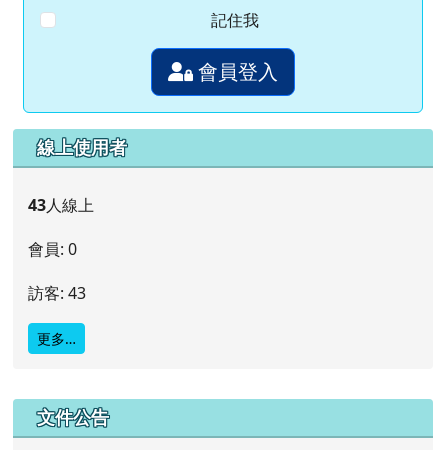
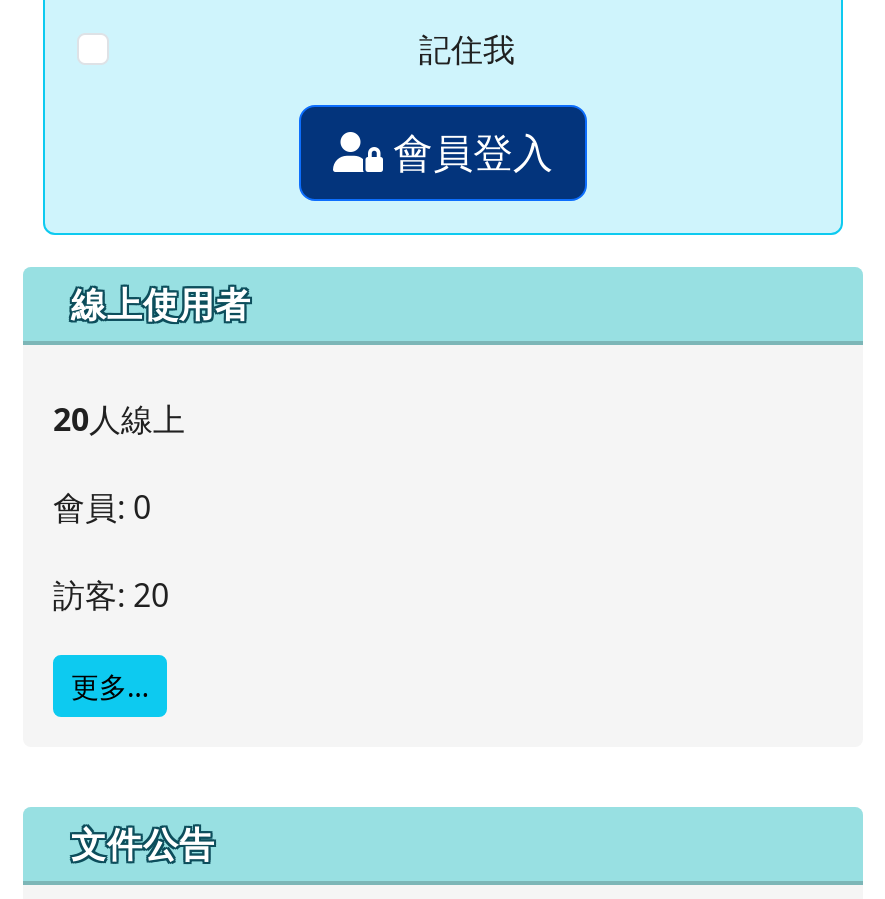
[28,193,94,215] 43人線上 -> [53,396,185,440] 20人線上
[28,281,86,303] 訪客: 43 -> [53,572,169,616] 訪客: 20

